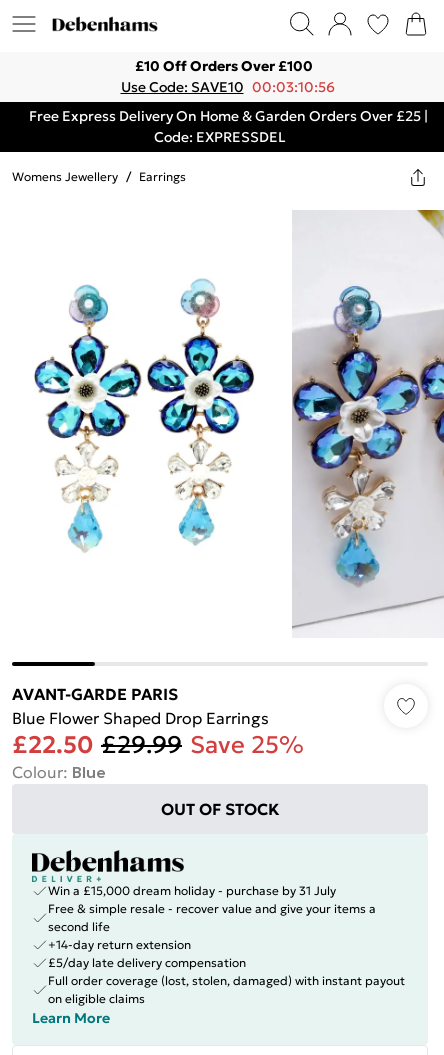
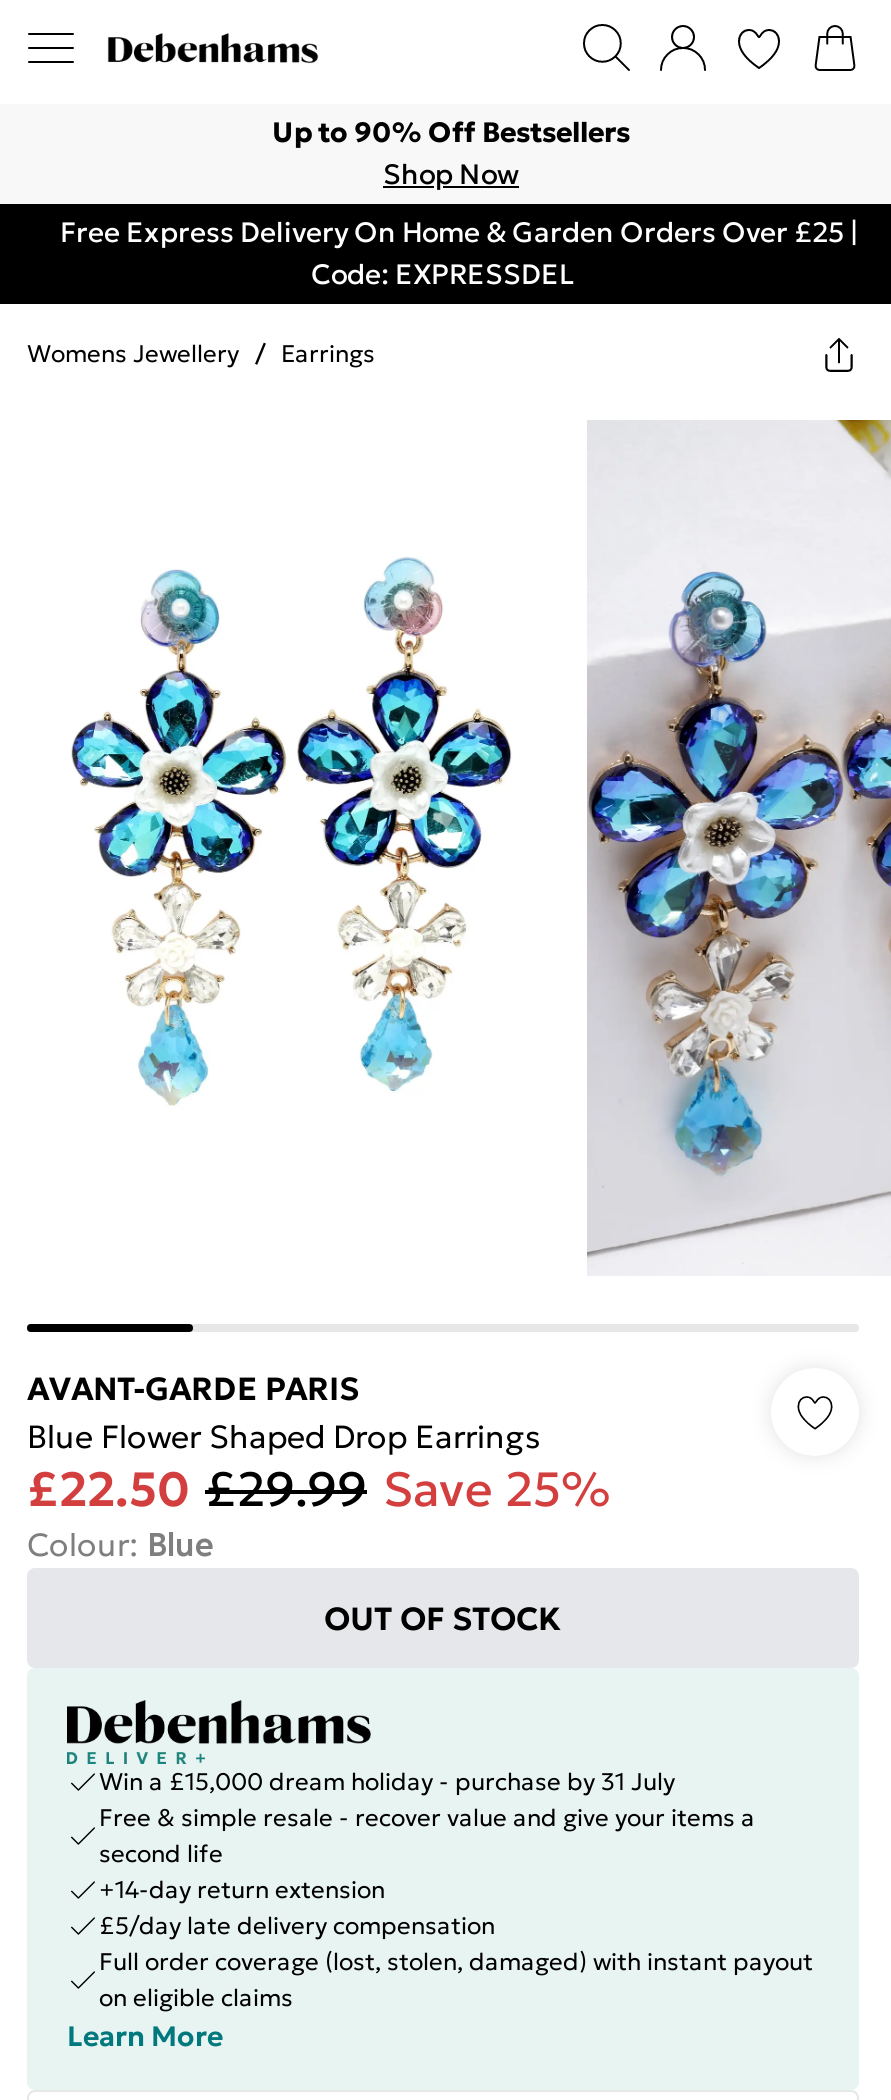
[120,57,335,96] £10 Off Orders Over £100 | Use Code: SAVE10 00:03:10:56 -> [272,114,630,192] Up to 90% Off Bestsellers | Shop Now

